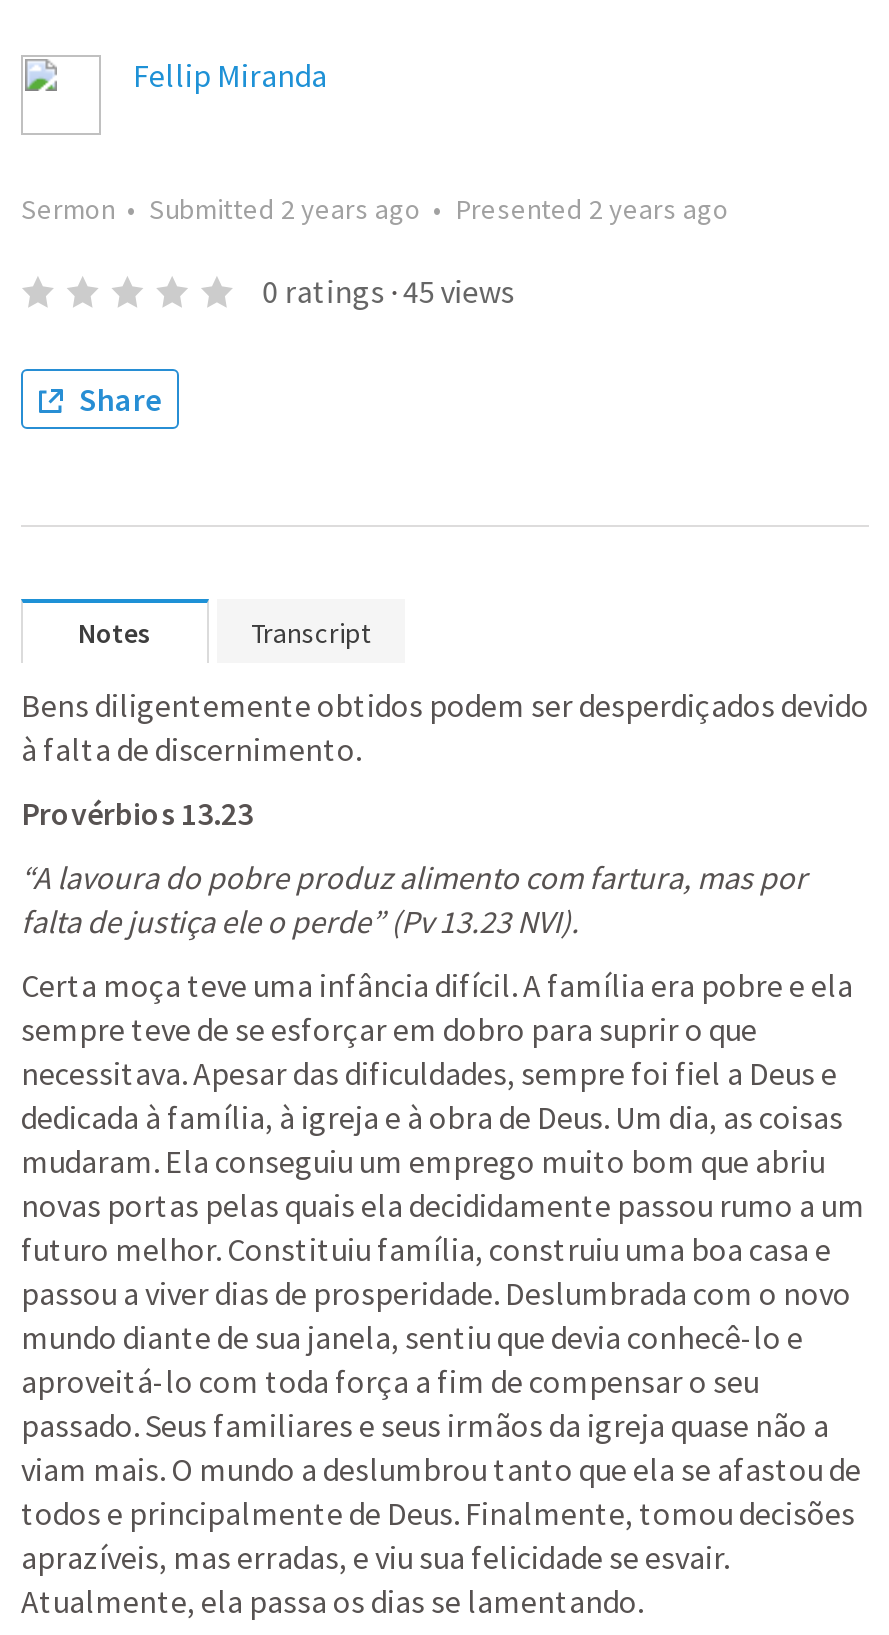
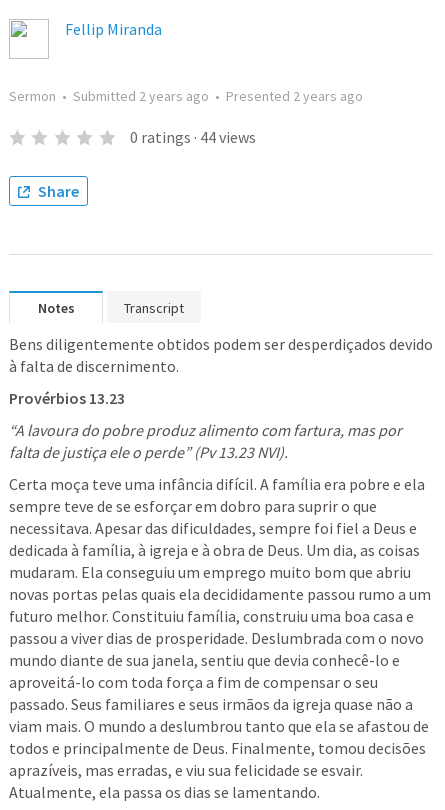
[262,271,514,311] 0 ratings · 45 views -> [130,127,256,147] 0 ratings · 44 views

